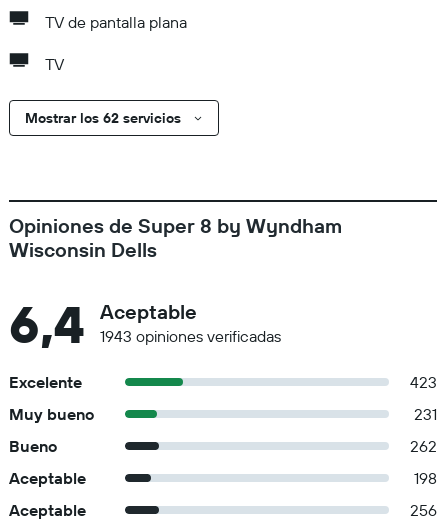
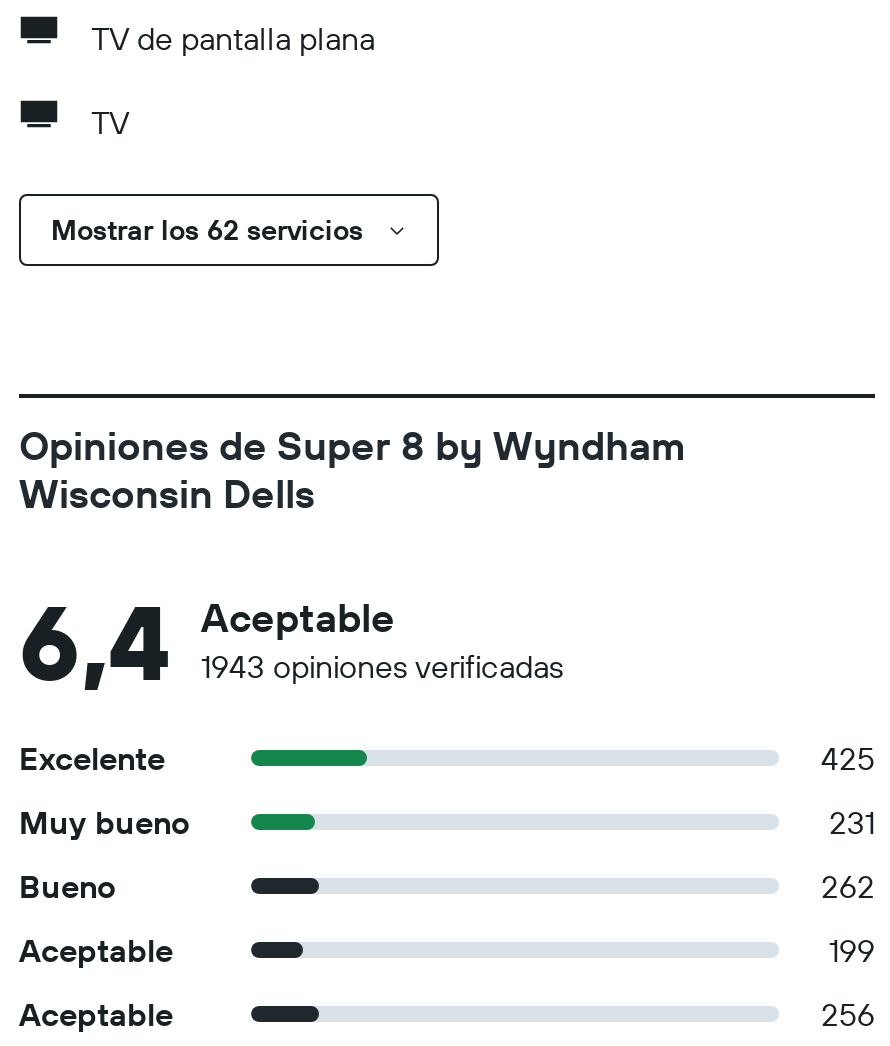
[410,372,437,392] 423 -> [821,738,875,778] 425
[414,468,437,488] 198 -> [829,930,875,970] 199

